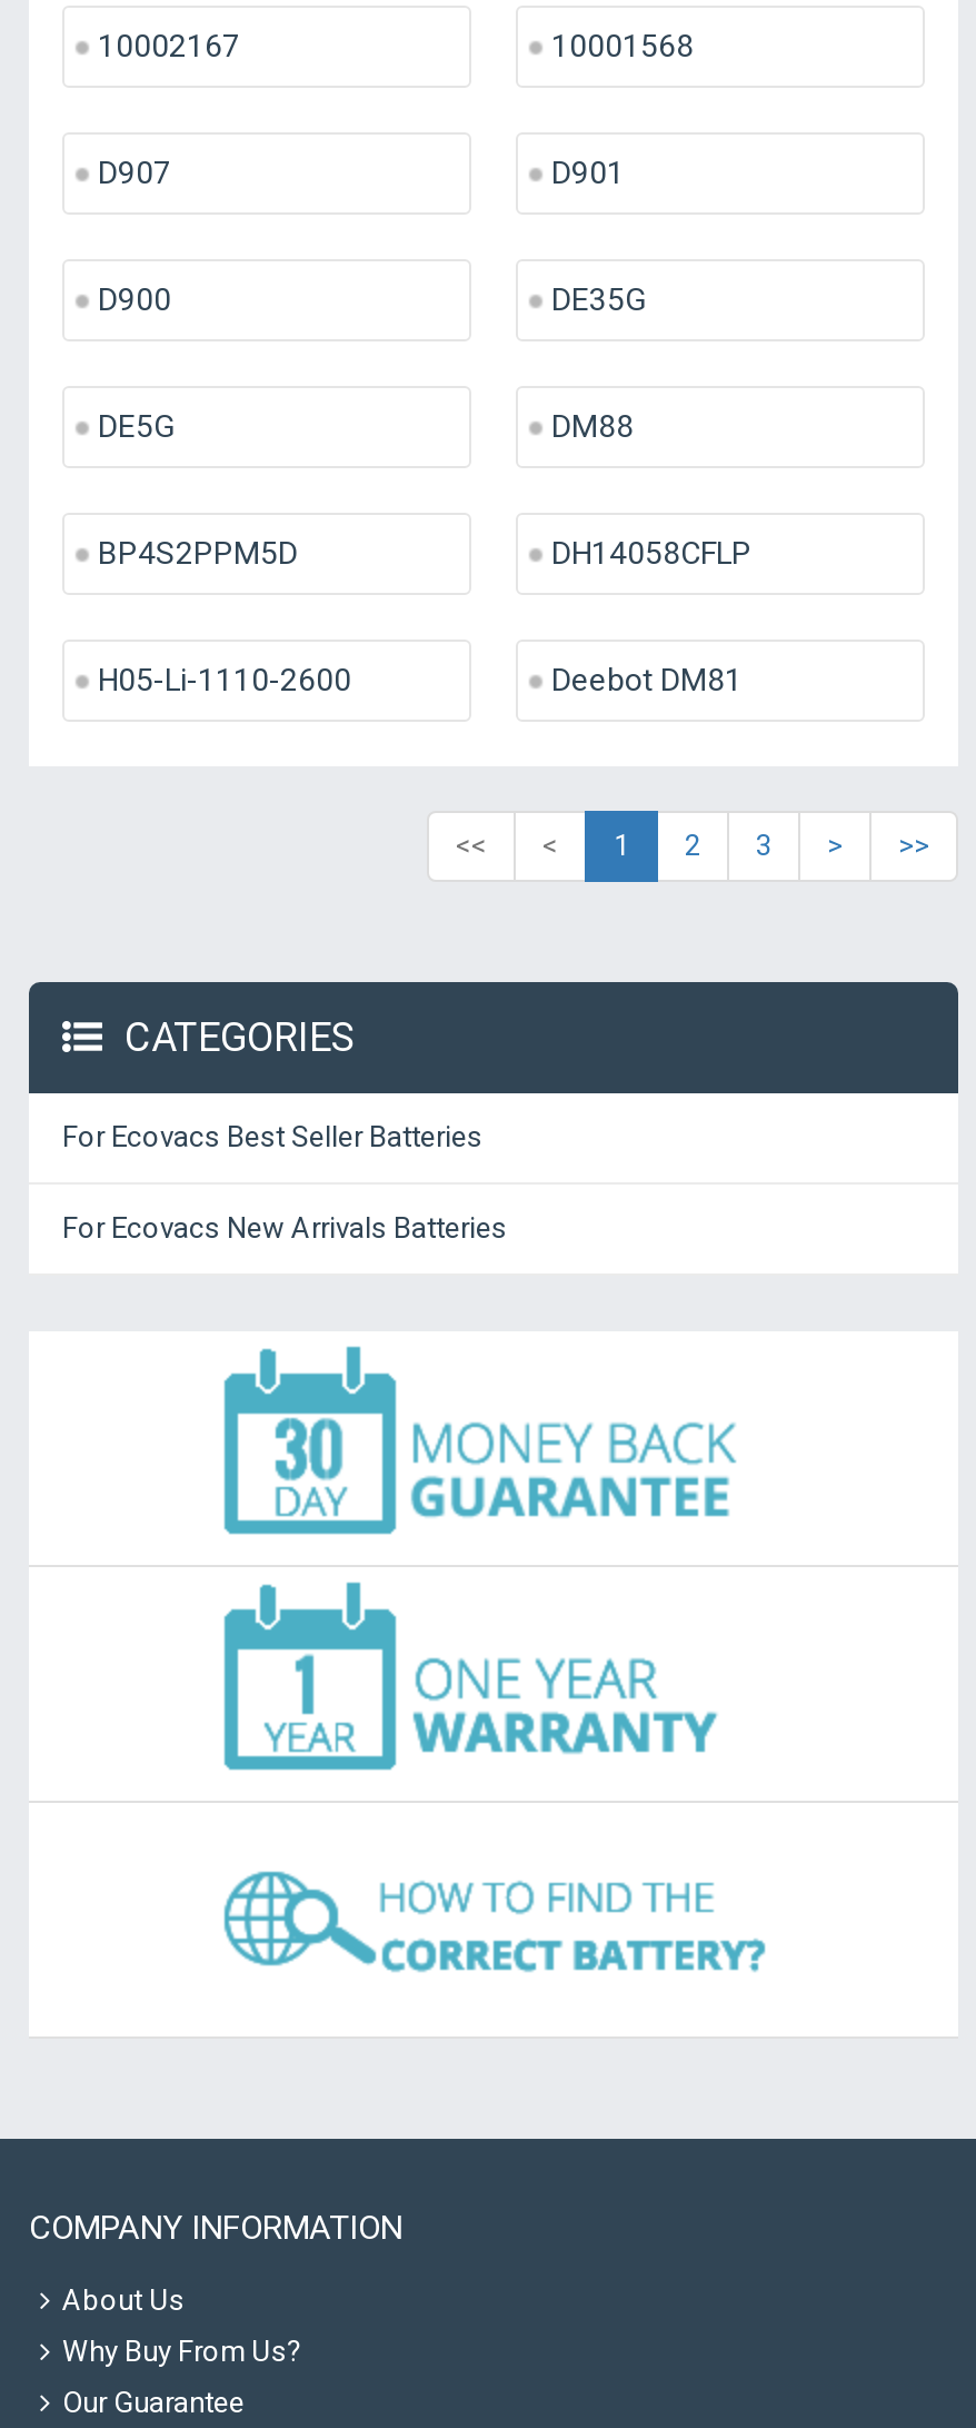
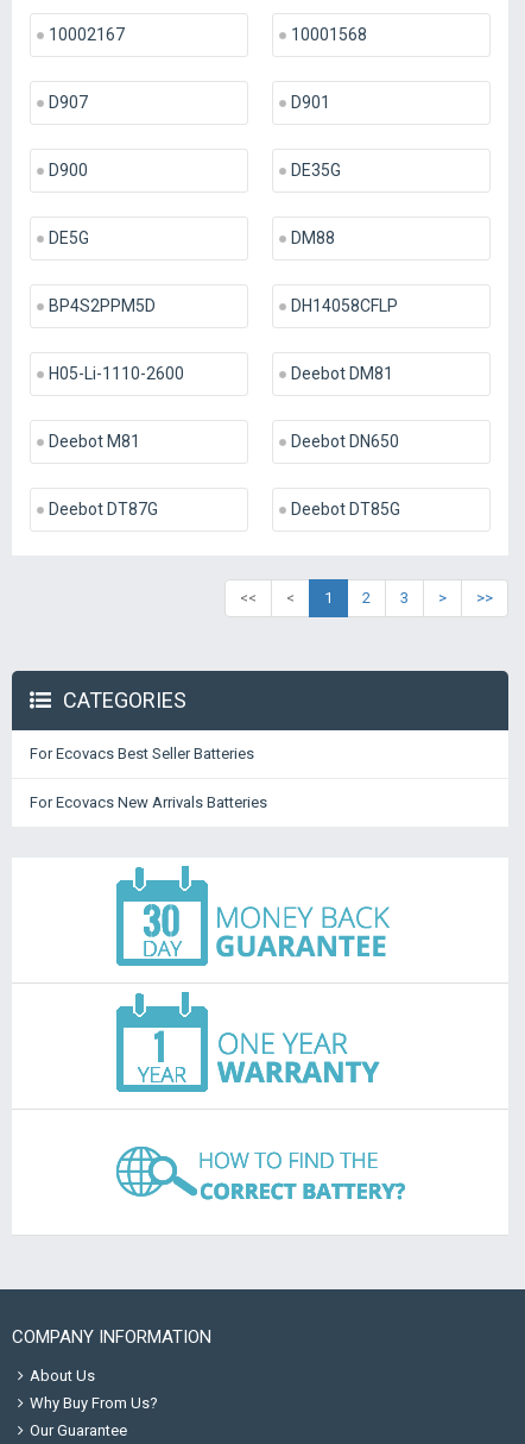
none -> [49,432,399,451] Deebot M81 | Deebot DN650
none -> [49,500,400,519] Deebot DT87G | Deebot DT85G

